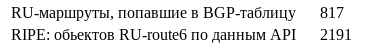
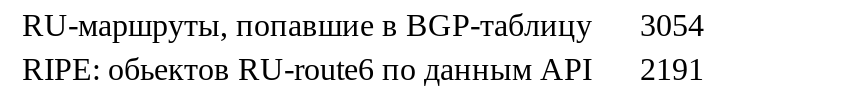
[320,4,344,21] 817 -> [640,8,704,42] 3054

